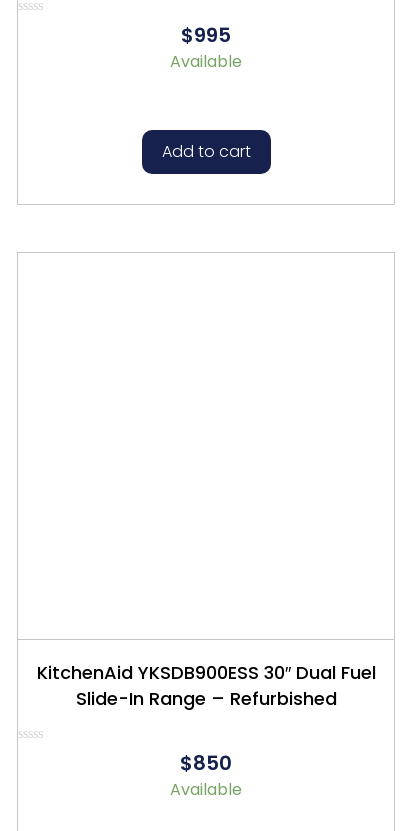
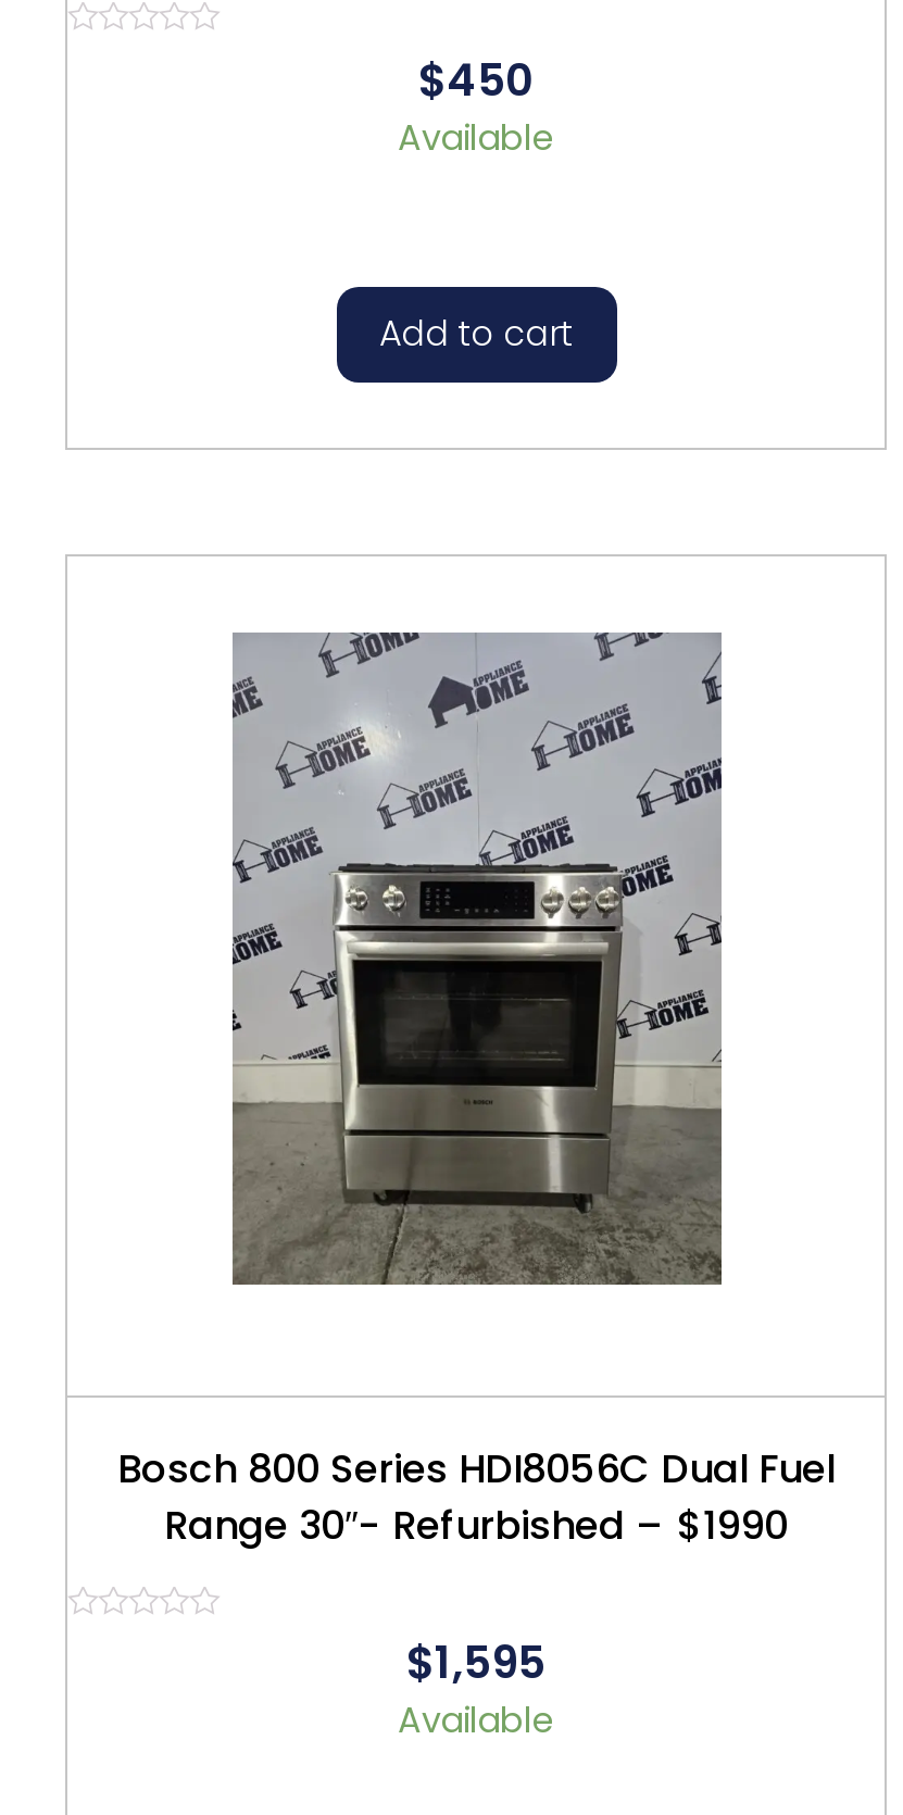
[181,20,231,48] $995 -> [418,50,534,111] $450
none -> [230,629,724,1288] [image]
[36,660,375,711] KitchenAid YKSDB900ESS 30″ Dual Fuel | Slide-In Range – Refurbished -> [117,1441,835,1552] Bosch 800 Series HDI8056C Dual Fuel | Range 30″- Refurbished – $1990
[180,749,232,777] $850 -> [406,1633,545,1694] $1,595

